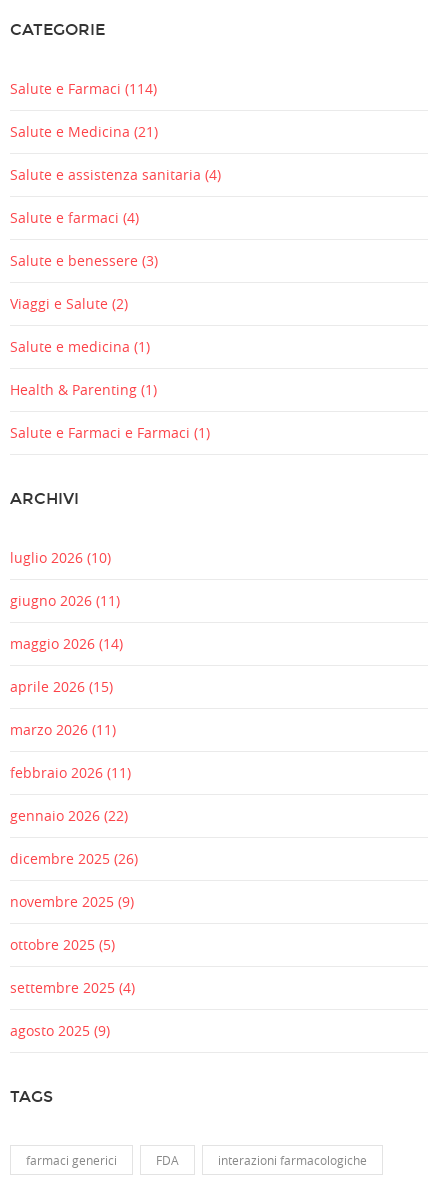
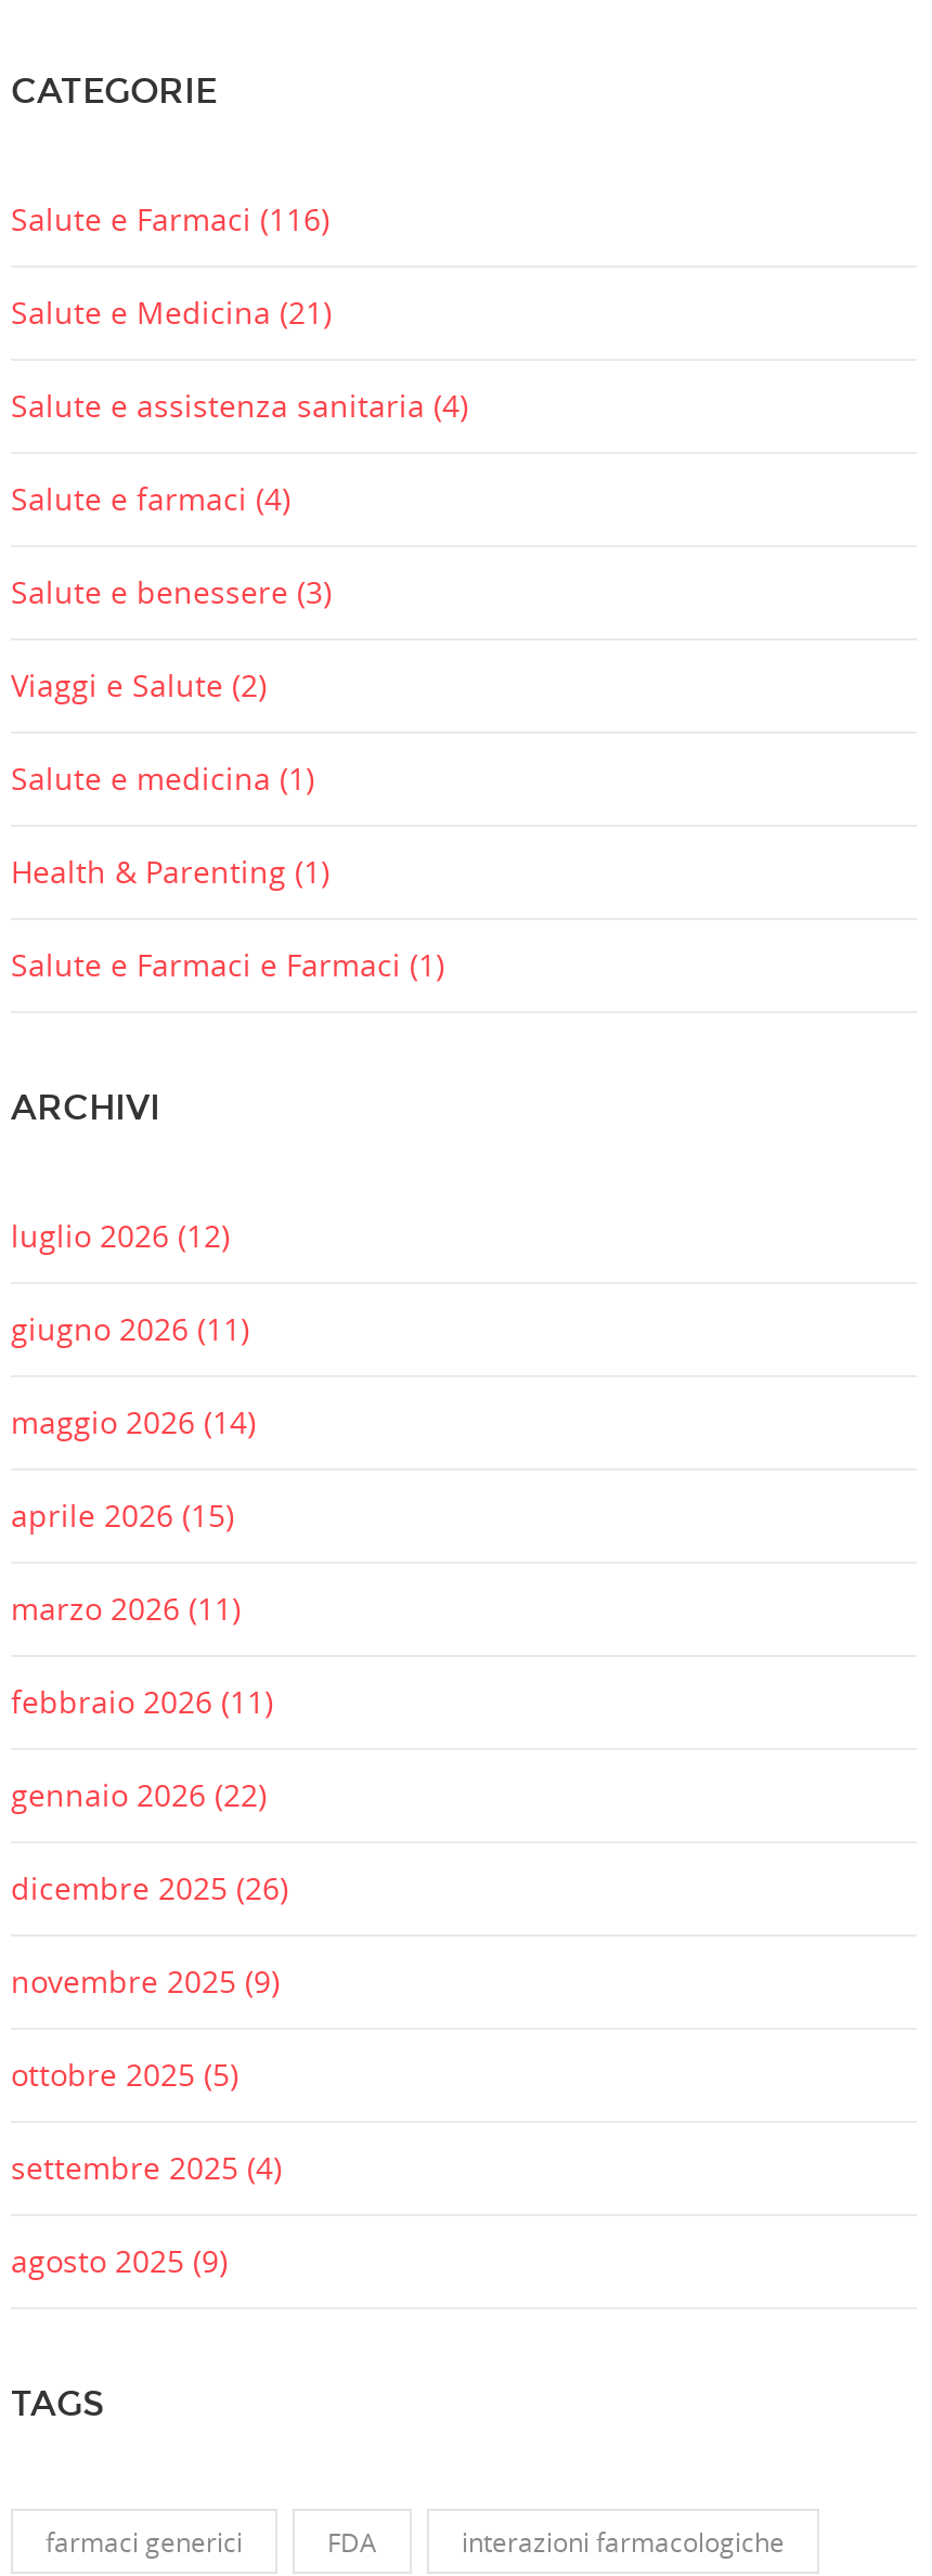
[10,79,157,98] Salute e Farmaci (114) -> [11,198,329,239] Salute e Farmaci (116)
[10,548,111,567] luglio 2026 (10) -> [11,1215,230,1256] luglio 2026 (12)

